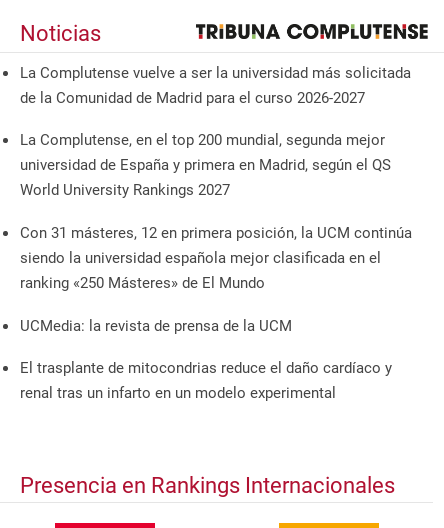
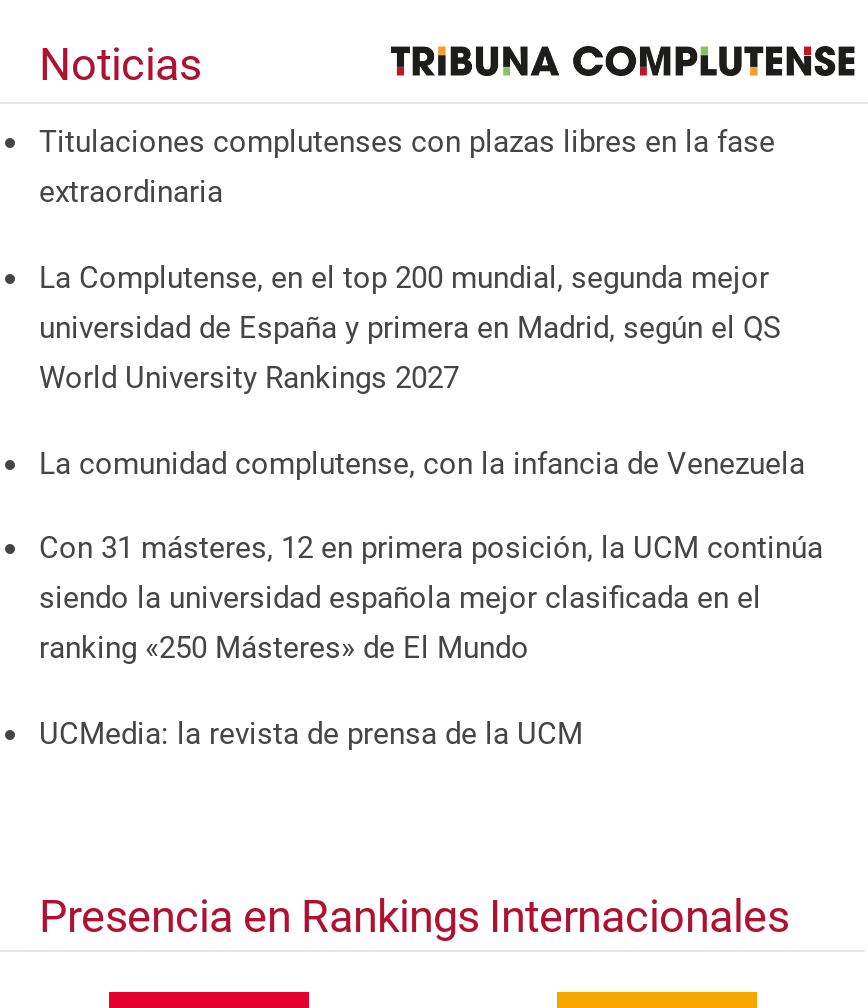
[20,64,411,107] La Complutense vuelve a ser la universidad más solicitada | de la Comunidad de Madrid para el curso 2026-2027 -> [39,125,775,211] Titulaciones complutenses con plazas libres en la fase | extraordinaria
none -> [39,445,805,481] La comunidad complutense, con la infancia de Venezuela
moved [20,224,412,335] -> [39,530,823,751]: Con 31 másteres, 12 en primera posición, la UCM continúa | siendo la universidad española mejor clasificada en el | ranking «250 Másteres» de El Mundo | UCMedia: la revista de prensa de la UCM
[20,359,392,402] El trasplante de mitocondrias reduce el daño cardíaco y | renal tras un infarto en un modelo experimental -> none

